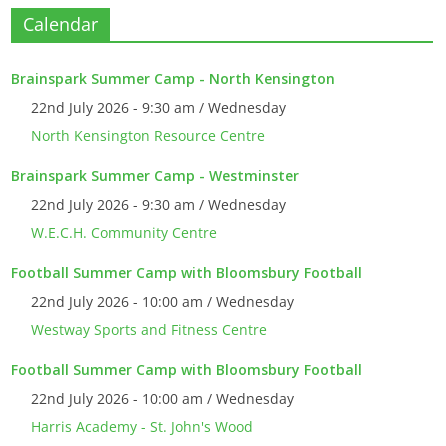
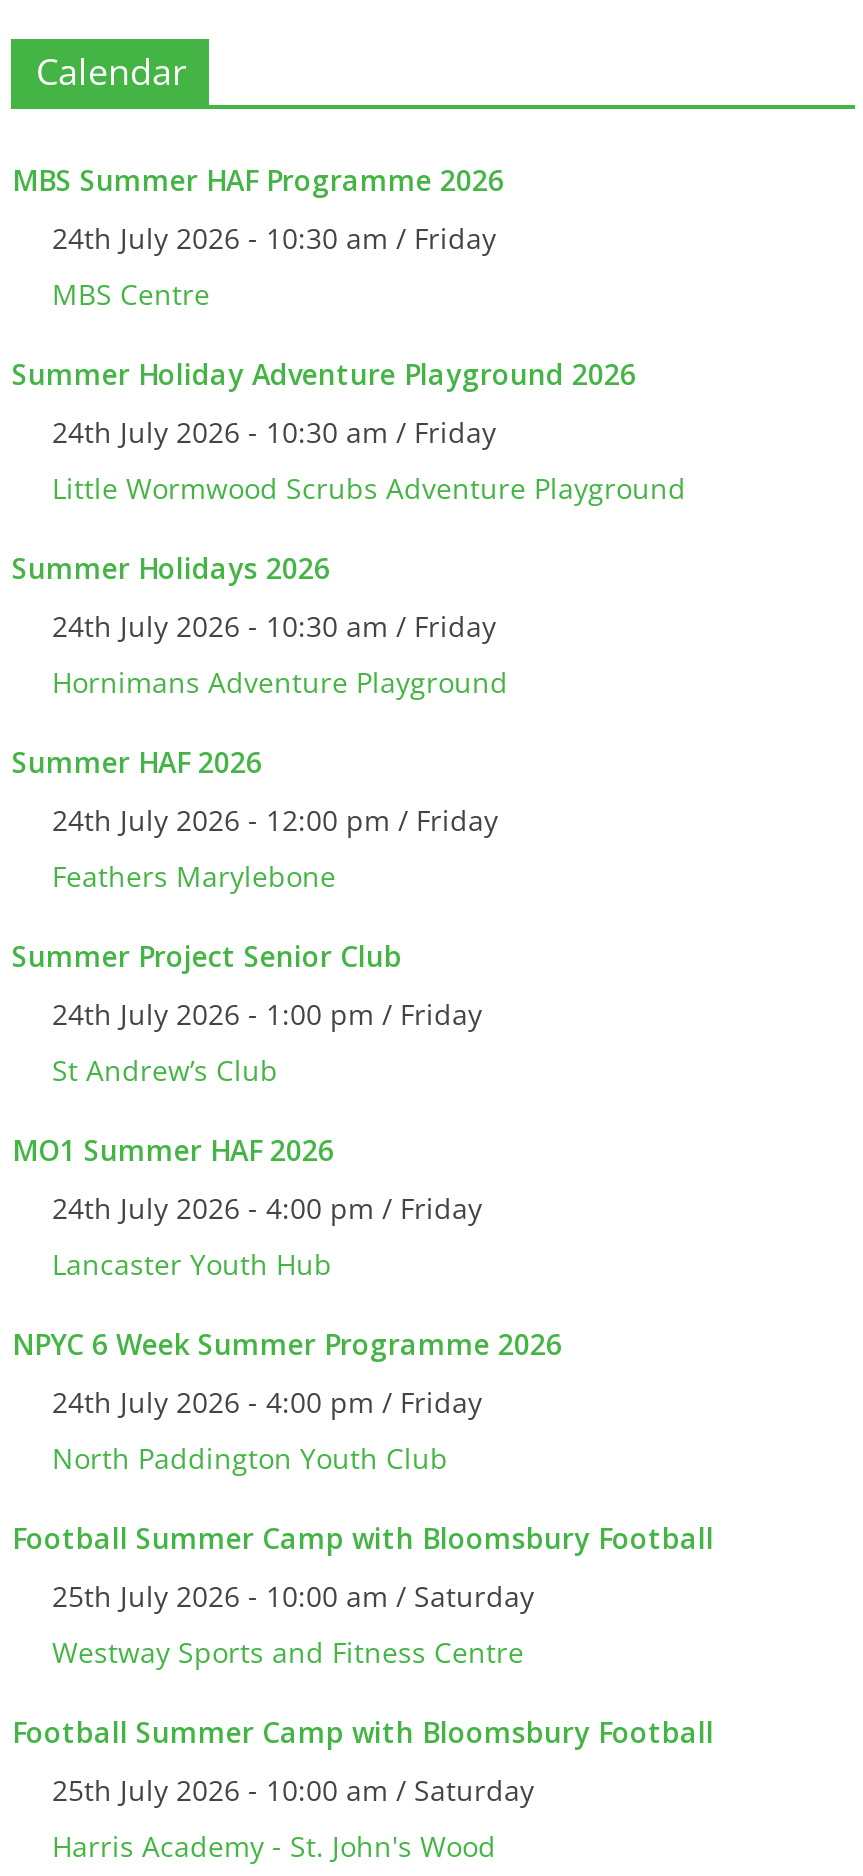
[11,69,335,242] Brainspark Summer Camp - North Kensington | 22nd July 2026 - 9:30 am / Wednesday | North Kensington Resource Centre | Brainspark Summer Camp - Westminster | 22nd July 2026 - 9:30 am / Wednesday | W.E.C.H. Community Centre -> [12,161,686,1477] MBS Summer HAF Programme 2026 | 24th July 2026 - 10:30 am / Friday | MBS Centre | Summer Holiday Adventure Playground 2026 | 24th July 2026 - 10:30 am / Friday | Little Wormwood Scrubs Adventure Playground | Summer Holidays 2026 | 24th July 2026 - 10:30 am / Friday | Hornimans Adventure Playground | Summer HAF 2026 | 24th July 2026 - 12:00 pm / Friday | Feathers Marylebone | Summer Project Senior Club | 24th July 2026 - 1:00 pm / Friday | St Andrew’s Club | MO1 Summer HAF 2026 | 24th July 2026 - 4:00 pm / Friday | Lancaster Youth Hub | NPYC 6 Week Summer Programme 2026 | 24th July 2026 - 4:00 pm / Friday | North Paddington Youth Club
[31,292,294,311] 22nd July 2026 - 10:00 am / Wednesday -> [52,1577,534,1615] 25th July 2026 - 10:00 am / Saturday
[31,389,294,408] 22nd July 2026 - 10:00 am / Wednesday -> [52,1771,534,1809] 25th July 2026 - 10:00 am / Saturday

